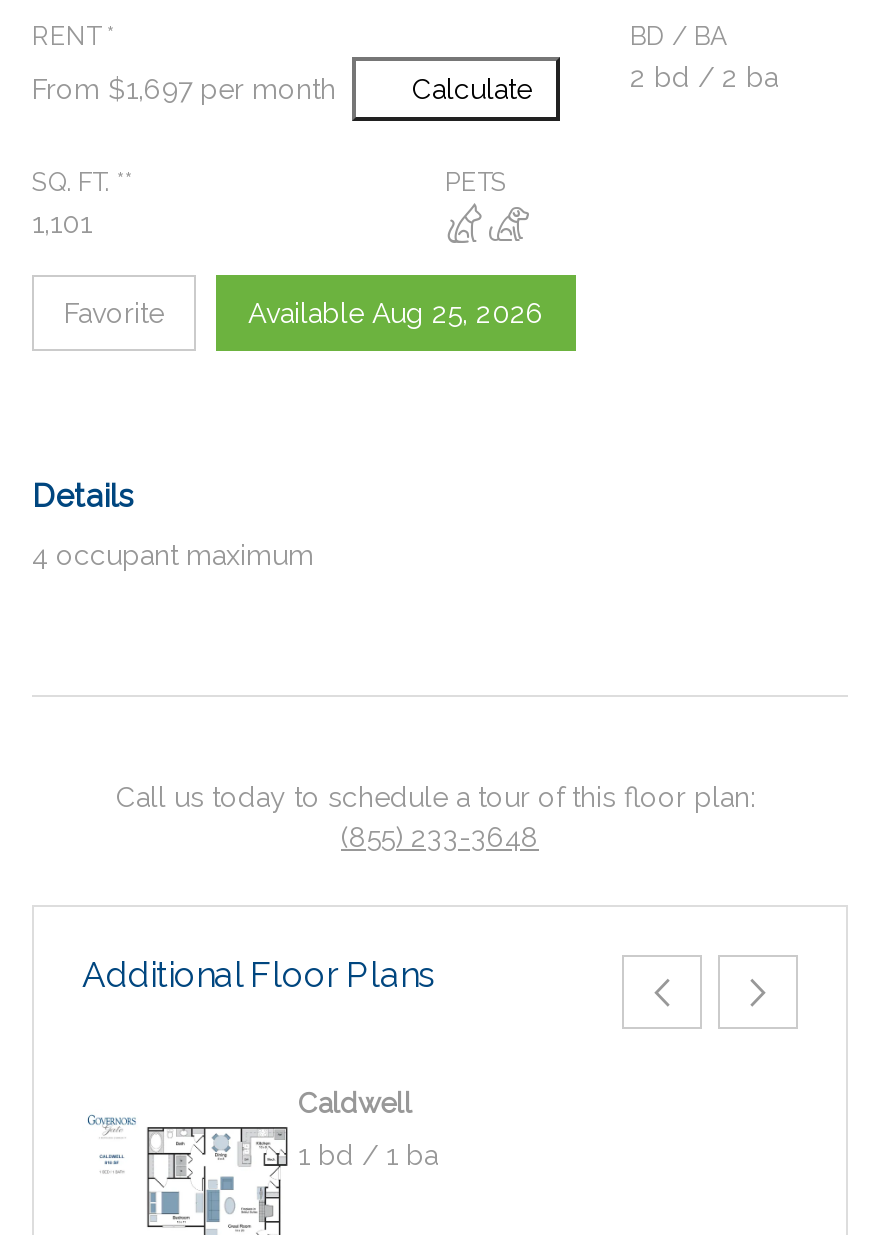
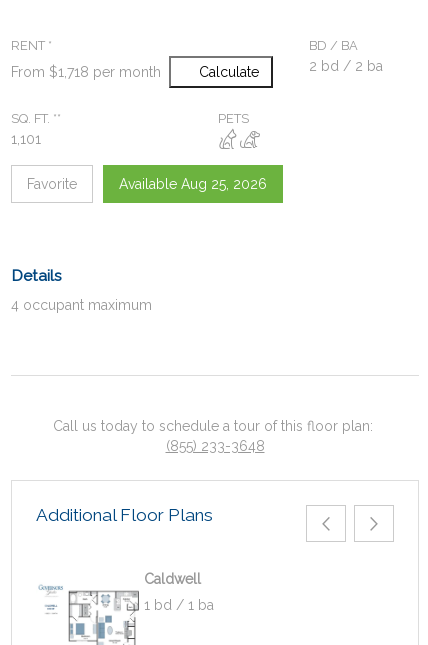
[32,72,336,104] From $1,697 per month -> [11,63,161,79] From $1,718 per month

